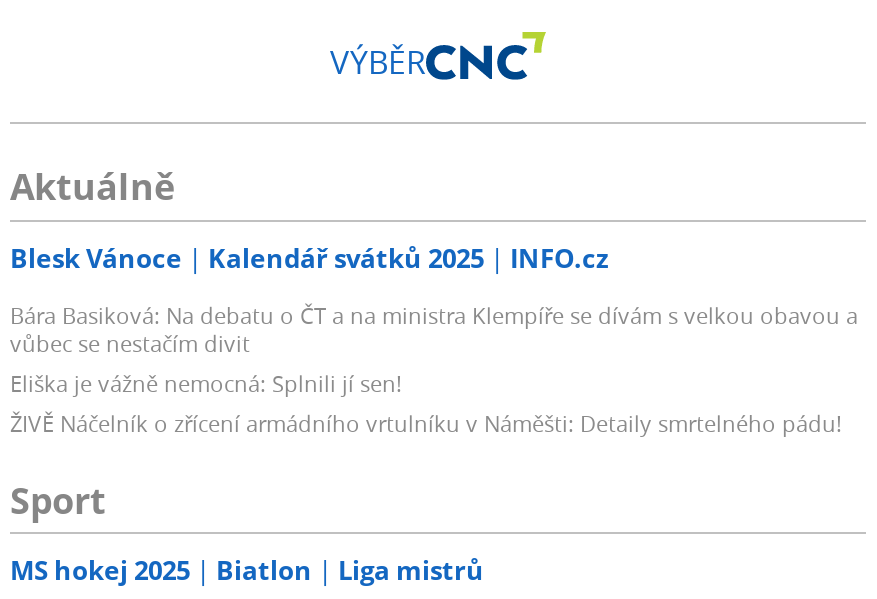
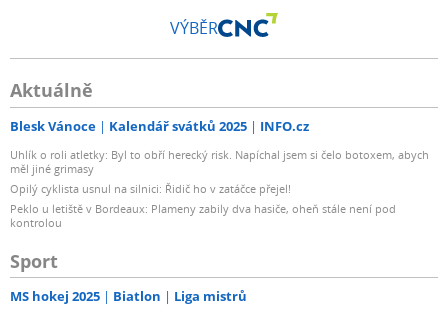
[10,299,858,437] Bára Basiková: Na debatu o ČT a na ministra Klempíře se dívám s velkou obavou a | vůbec se nestačím divit | Eliška je vážně nemocná: Splnili jí sen! | ŽIVĚ Náčelník o zřícení armádního vrtulníku v Náměšti: Detaily smrtelného pádu! -> [10,147,429,230] Uhlík o roli atletky: Byl to obří herecký risk. Napíchal jsem si čelo botoxem, abych | měl jiné grimasy | Opilý cyklista usnul na silnici: Řidič ho v zatáčce přejel! | Peklo u letiště v Bordeaux: Plameny zabily dva hasiče, oheň stále není pod | kontrolou

